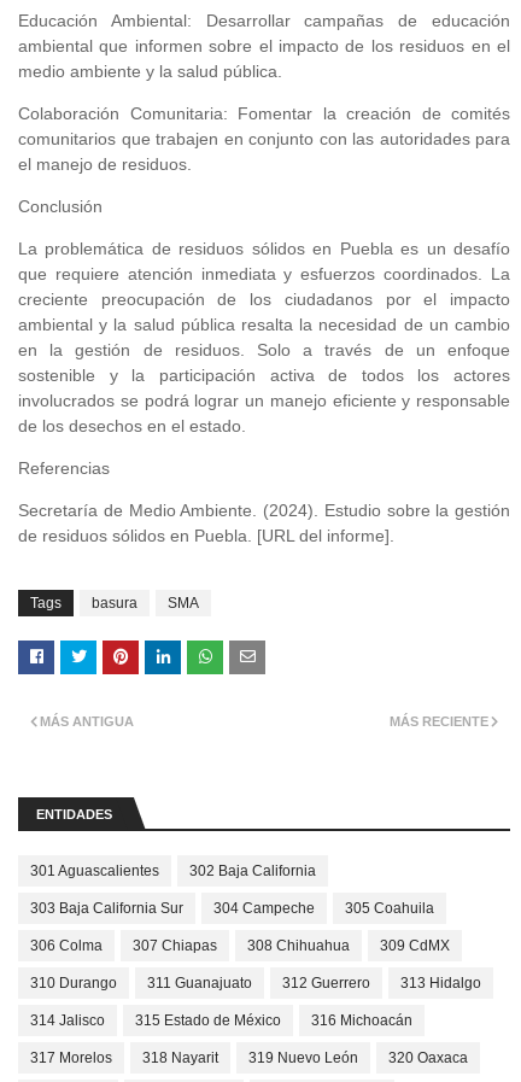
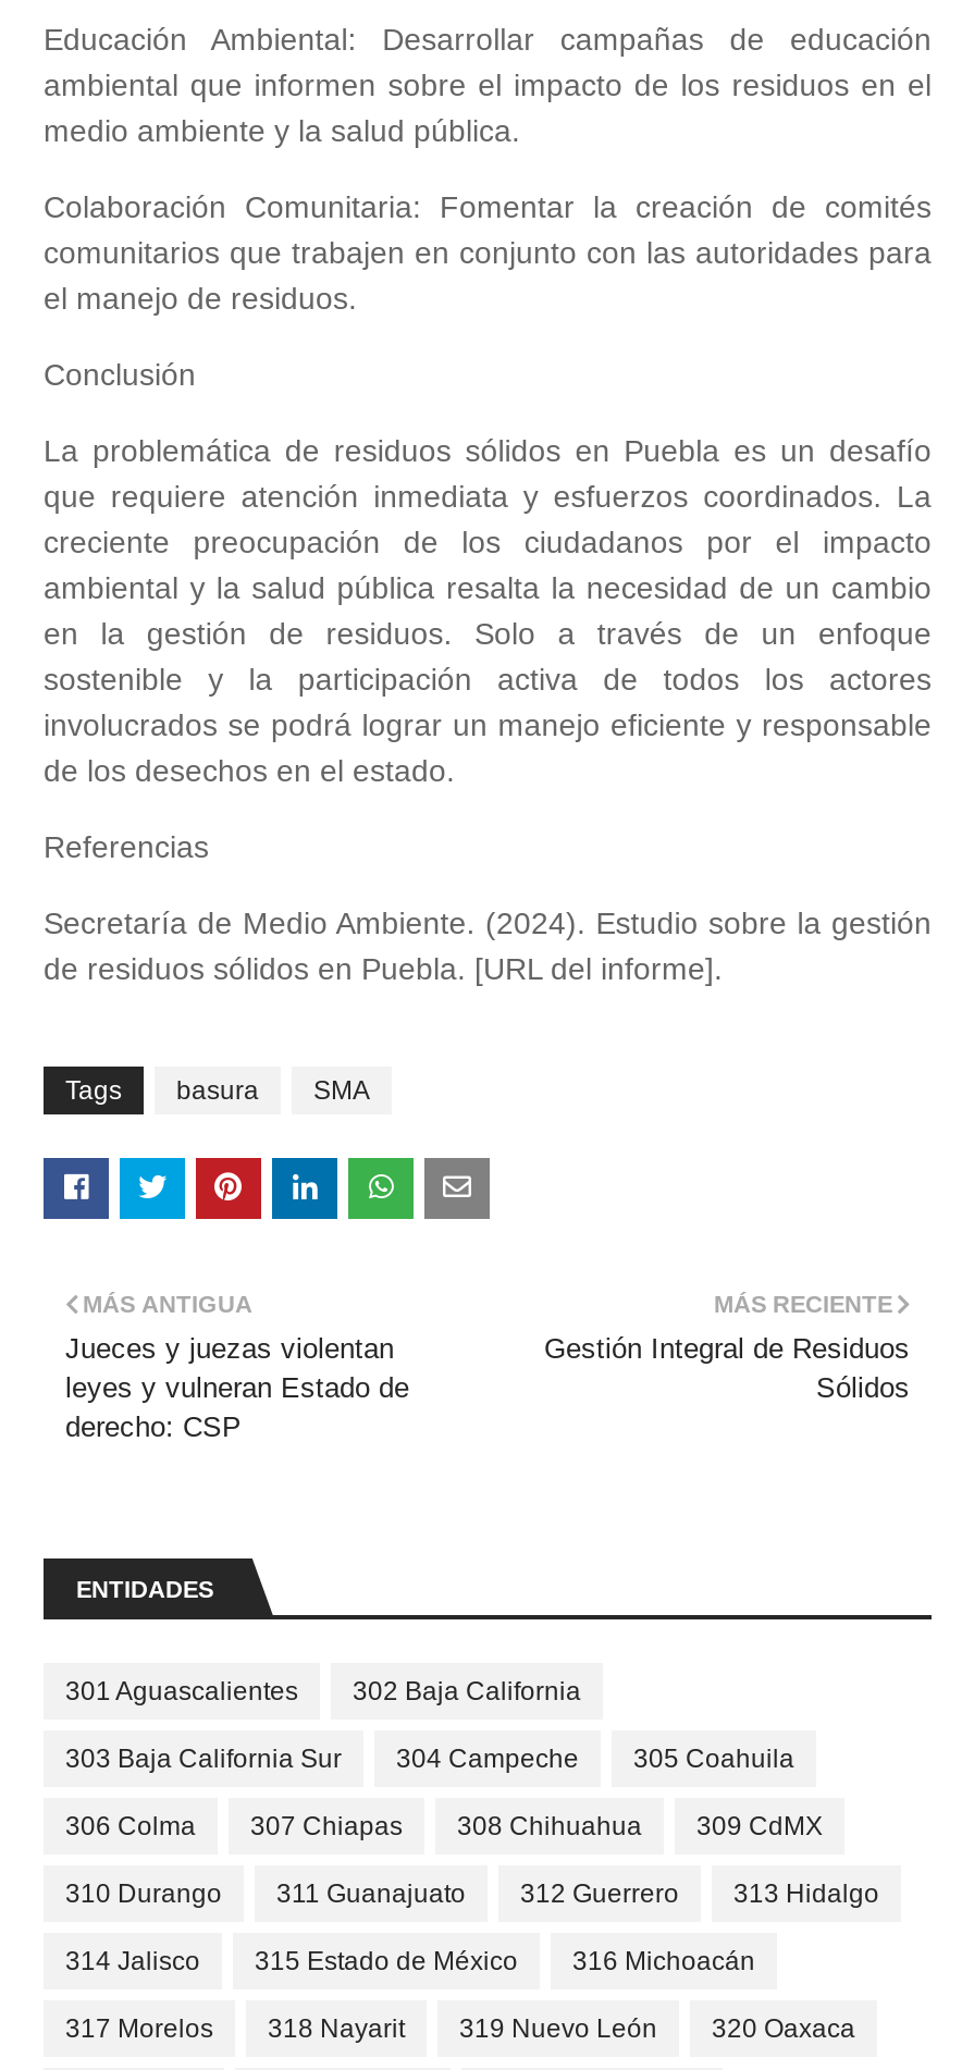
none -> [65,1331,409,1442] Jueces y juezas violentan | leyes y vulneran Estado de | derecho: CSP
none -> [544,1331,910,1403] Gestión Integral de Residuos | Sólidos

